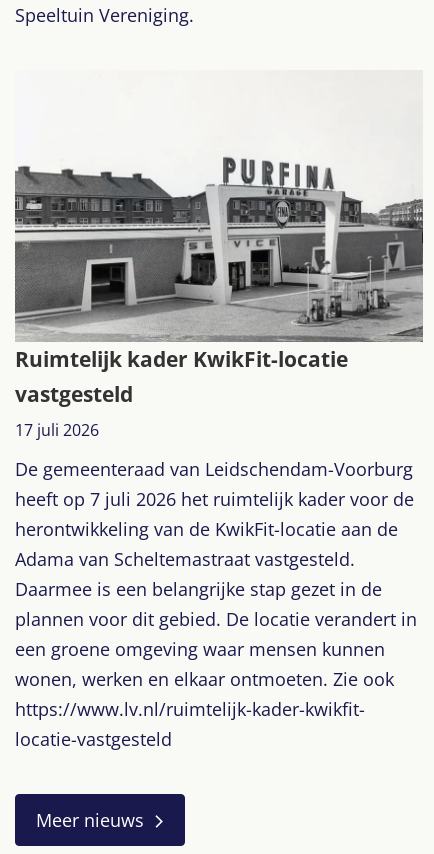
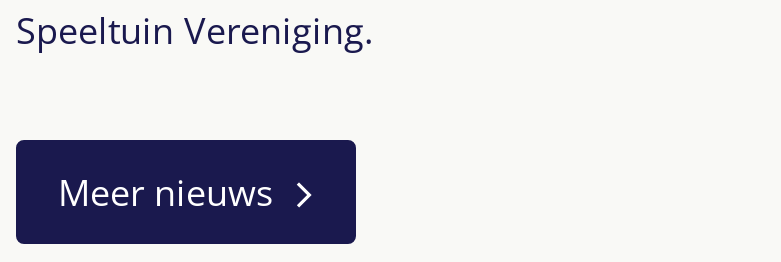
[14,156,424,751] [image] | Ruimtelijk kader KwikFit-locatie | vastgesteld | 17 juli 2026 | De gemeenteraad van Leidschendam-Voorburg | heeft op 7 juli 2026 het ruimtelijk kader voor de | herontwikkeling van de KwikFit-locatie aan de | Adama van Scheltemastraat vastgesteld. | Daarmee is een belangrijke stap gezet in de | plannen voor dit gebied. De locatie verandert in | een groene omgeving waar mensen kunnen | wonen, werken en elkaar ontmoeten. Zie ook | https://www.lv.nl/ruimtelijk-kader-kwikfit- | locatie-vastgesteld -> none

